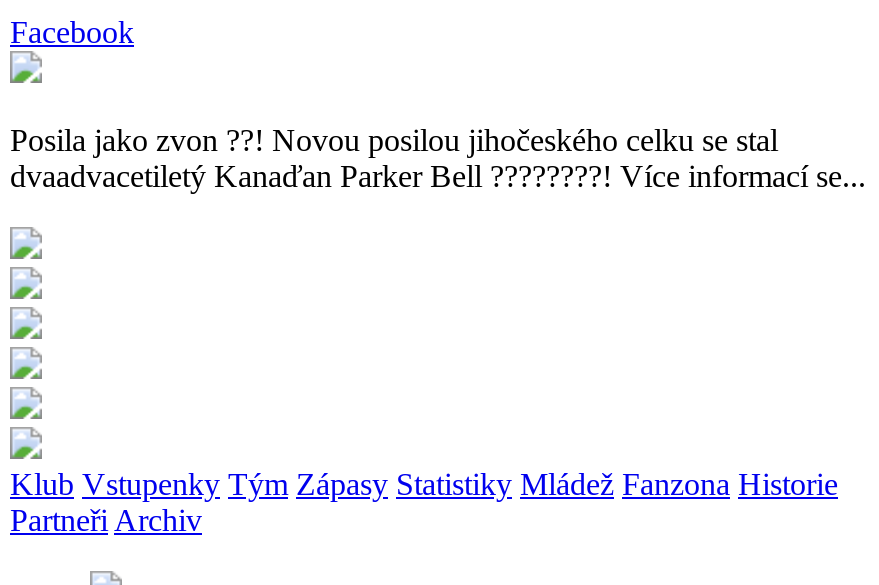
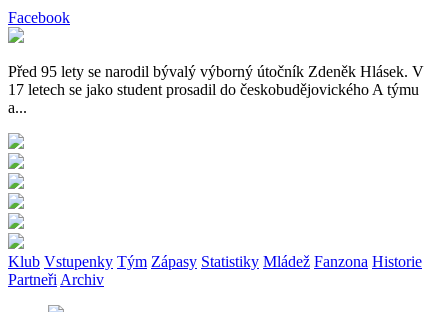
[10,122,866,192] Posila jako zvon ??! Novou posilou jihočeského celku se stal | dvaadvacetiletý Kanaďan Parker Bell ????????! Více informací se... -> [8,63,424,116] Před 95 lety se narodil bývalý výborný útočník Zdeněk Hlásek. V | 17 letech se jako student prosadil do českobudějovického A týmu | a...

